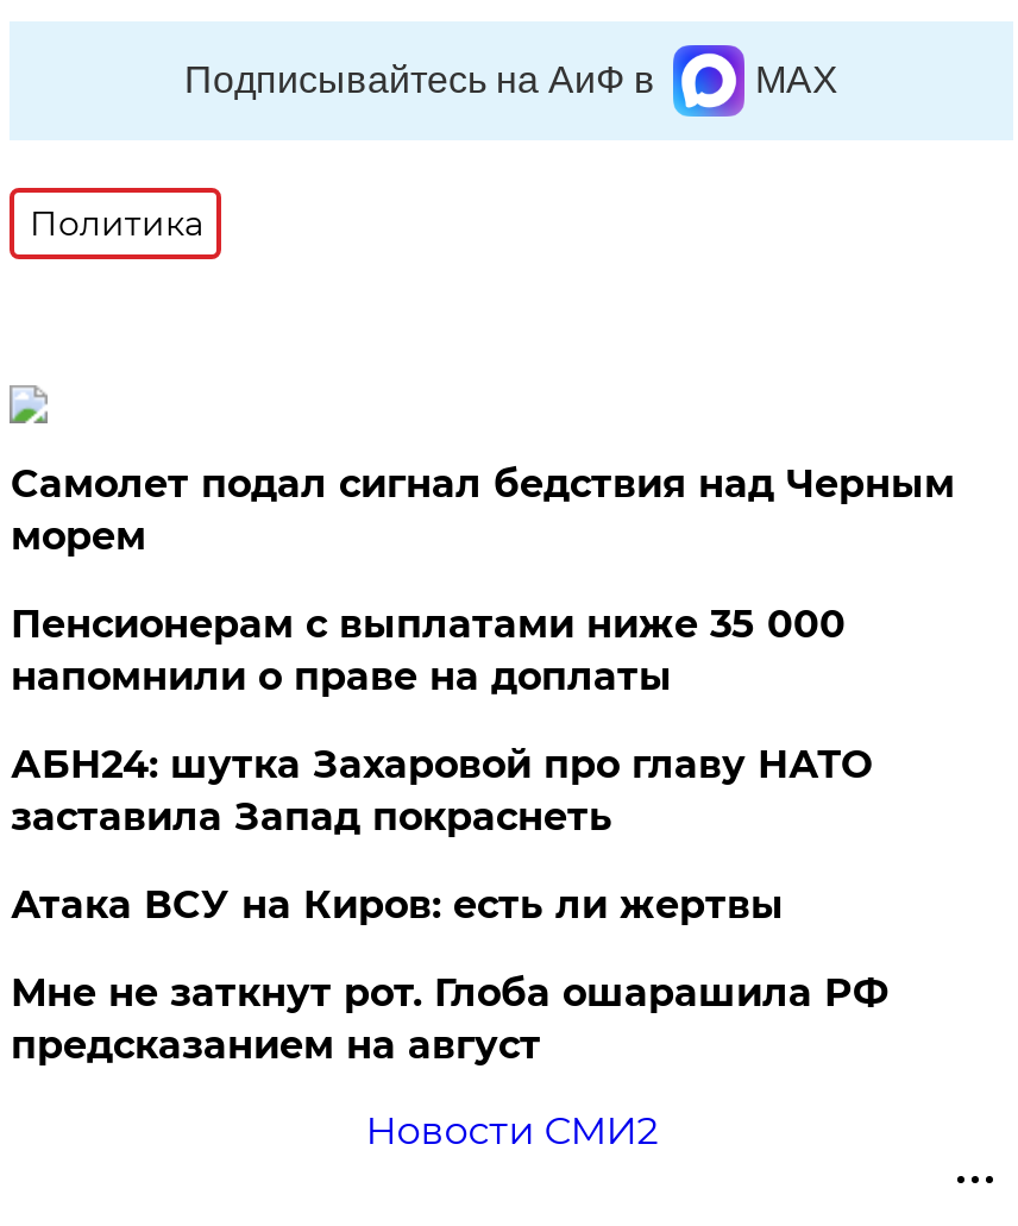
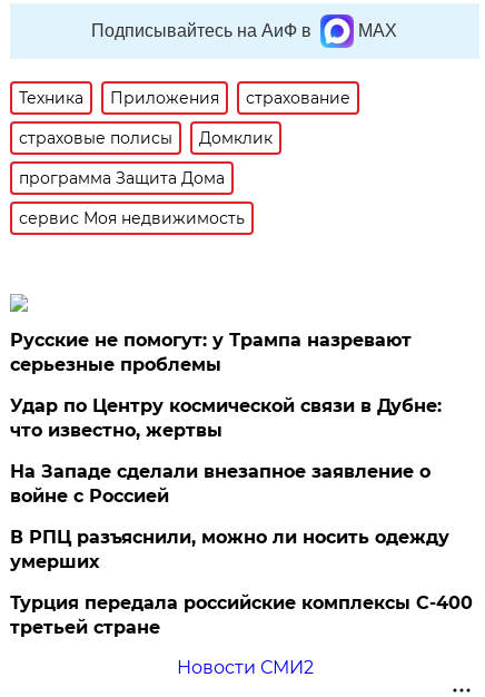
[29,202,203,244] Политика -> [19,88,351,229] Техника | Приложения | страхование | страховые полисы | Домклик | программа Защита Дома | сервис Моя недвижимость
[10,461,955,1067] Самолет подал сигнал бедствия над Черным | морем | Пенсионерам с выплатами ниже 35 000 | напомнили о праве на доплаты | АБН24: шутка Захаровой про главу НАТО | заставила Запад покраснеть | Атака ВСУ на Киров: есть ли жертвы | Мне не заткнут рот. Глоба ошарашила РФ | предсказанием на август -> [10,330,473,638] Русские не помогут: у Трампа назревают | серьезные проблемы | Удар по Центру космической связи в Дубне: | что известно, жертвы | На Западе сделали внезапное заявление о | войне с Россией | В РПЦ разъяснили, можно ли носить одежду | умерших | Турция передала российские комплексы С-400 | третьей стране

